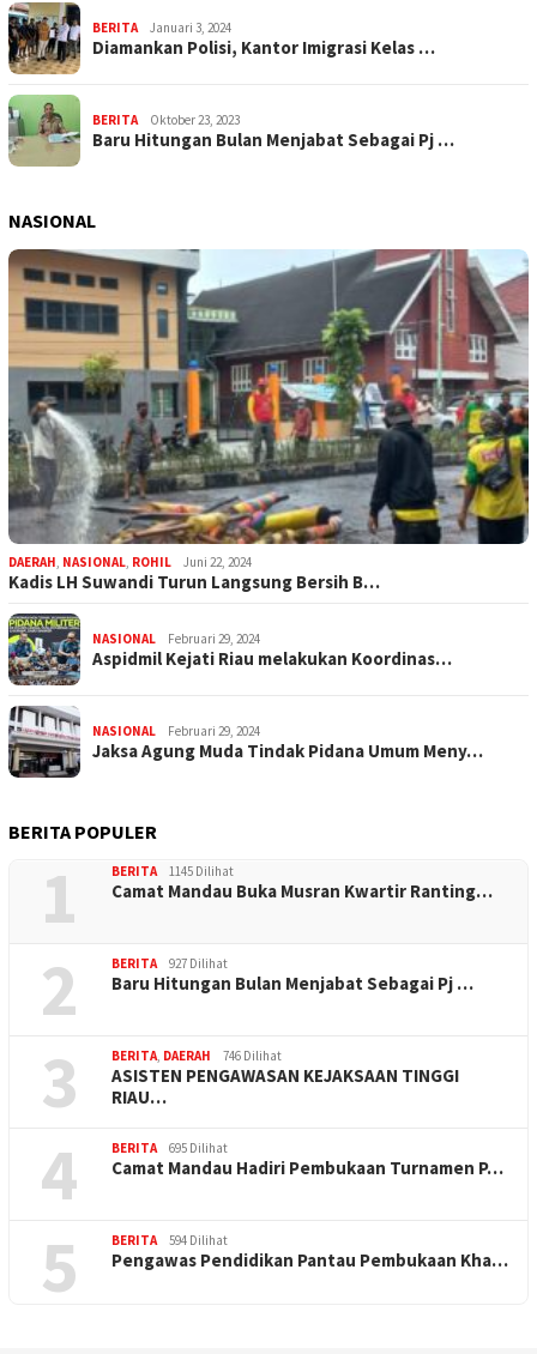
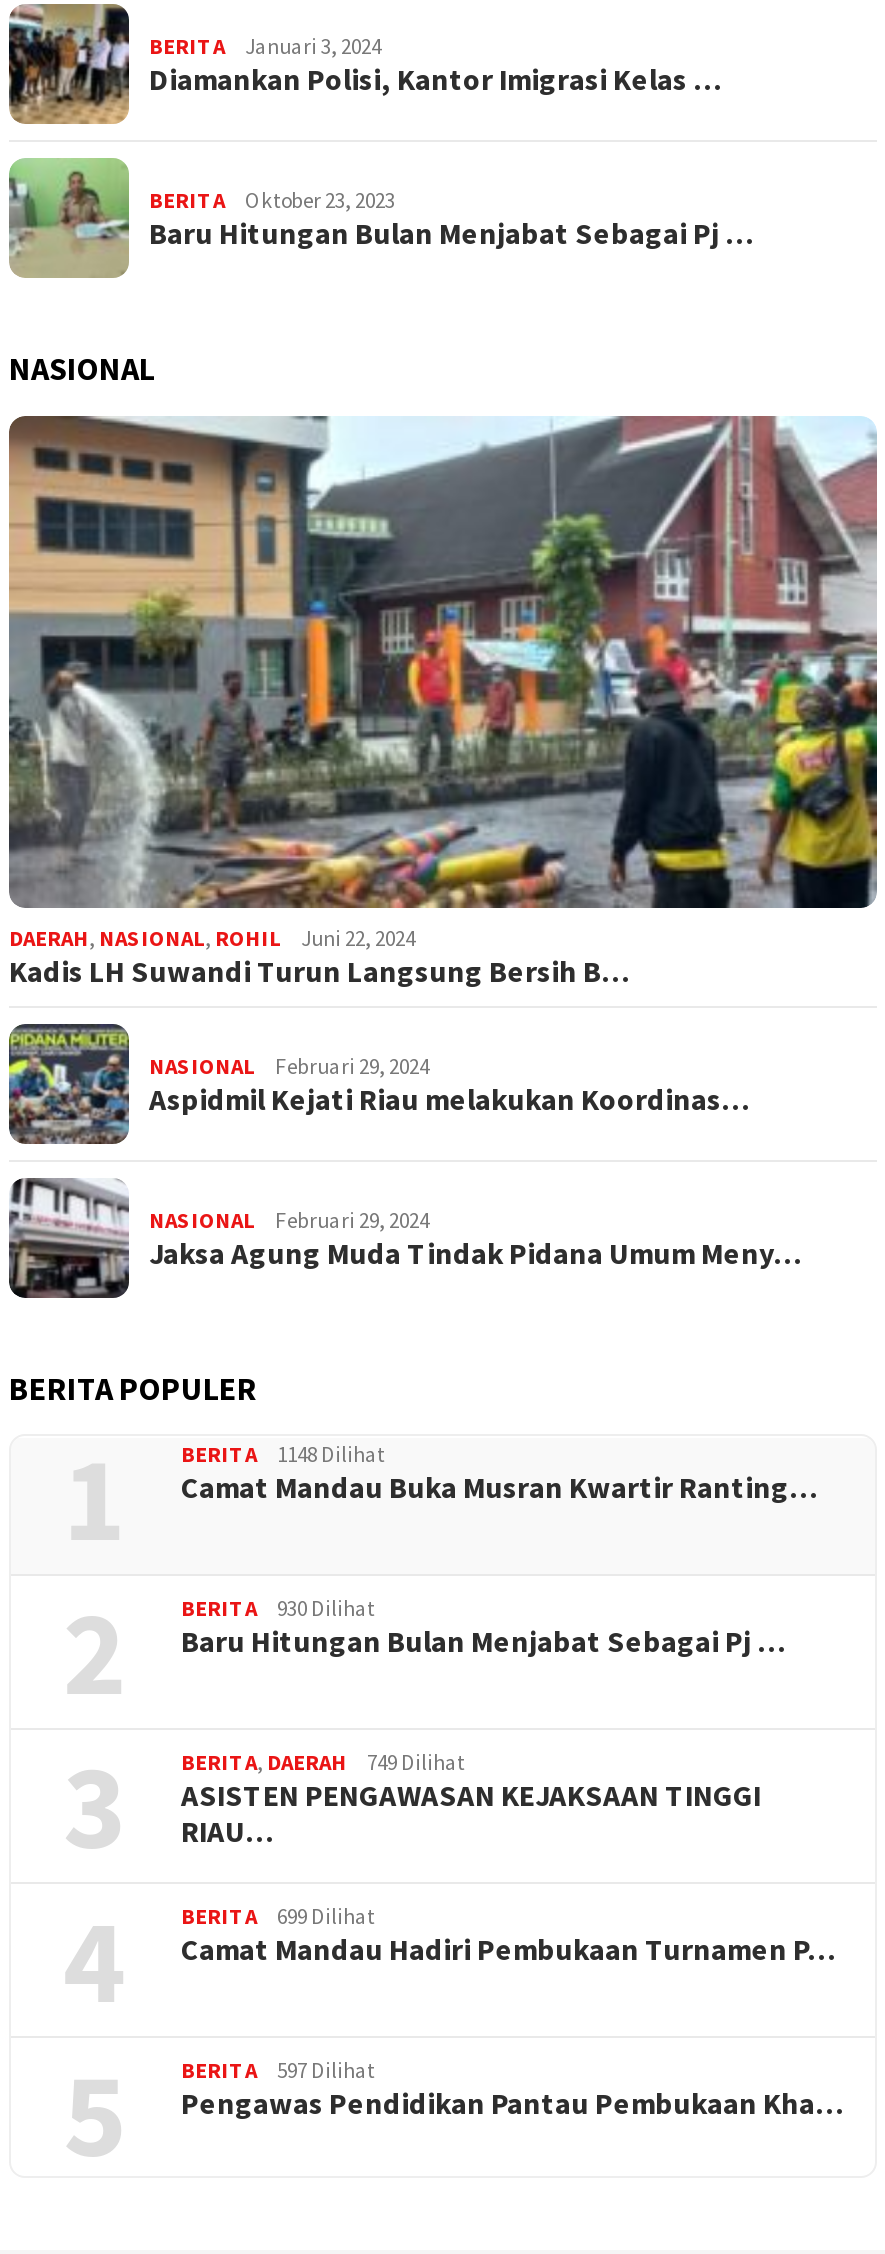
[111,863,234,879] BERITA 1145 Dilihat -> [181,1439,385,1467] BERITA 1148 Dilihat
[111,955,228,972] BERITA 927 Dilihat -> [181,1593,375,1621] BERITA 930 Dilihat
[111,1047,282,1064] BERITA, DAERAH 746 Dilihat -> [181,1747,465,1775] BERITA, DAERAH 749 Dilihat
[111,1139,228,1156] BERITA 695 Dilihat -> [181,1901,375,1929] BERITA 699 Dilihat
[111,1232,228,1248] BERITA 594 Dilihat -> [181,2055,375,2083] BERITA 597 Dilihat

